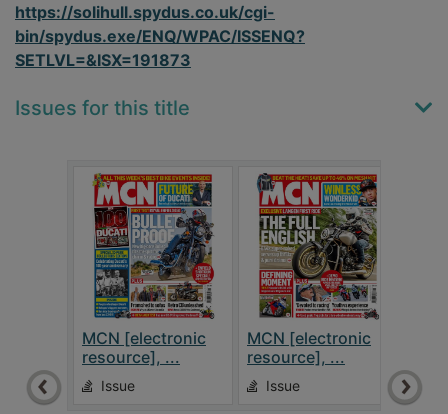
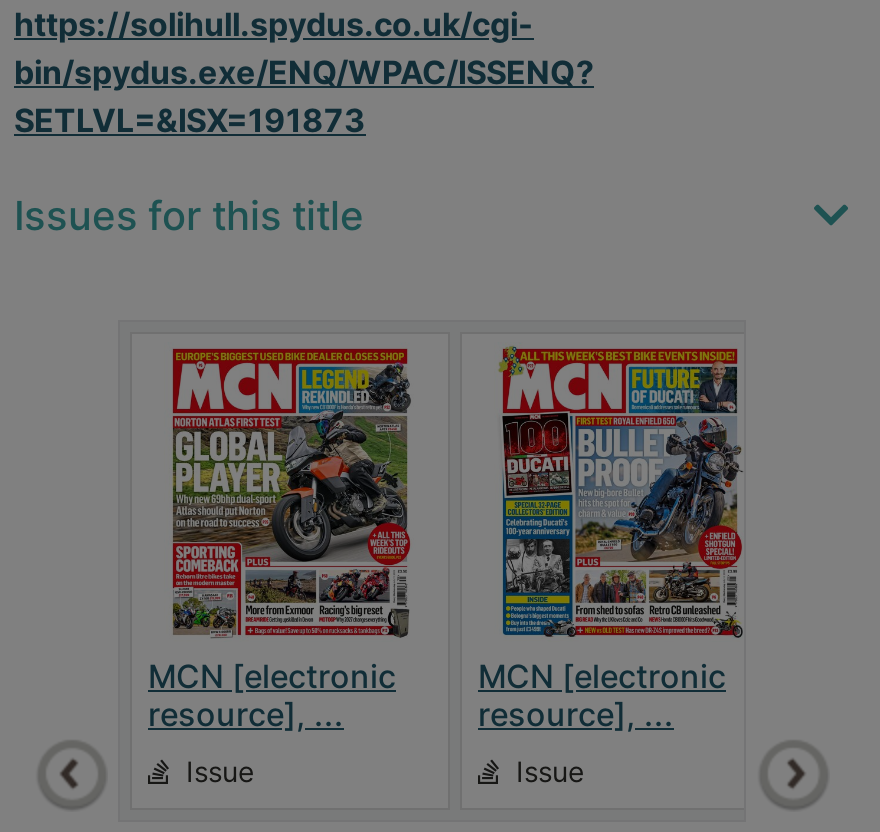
[92,172,215,319] [image] -> [170,346,412,638] [image]
[256,173,379,319] [image] -> [498,346,744,638] [image]

